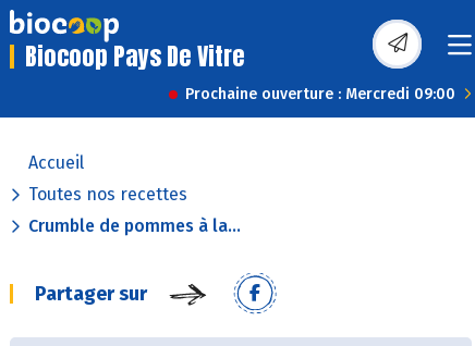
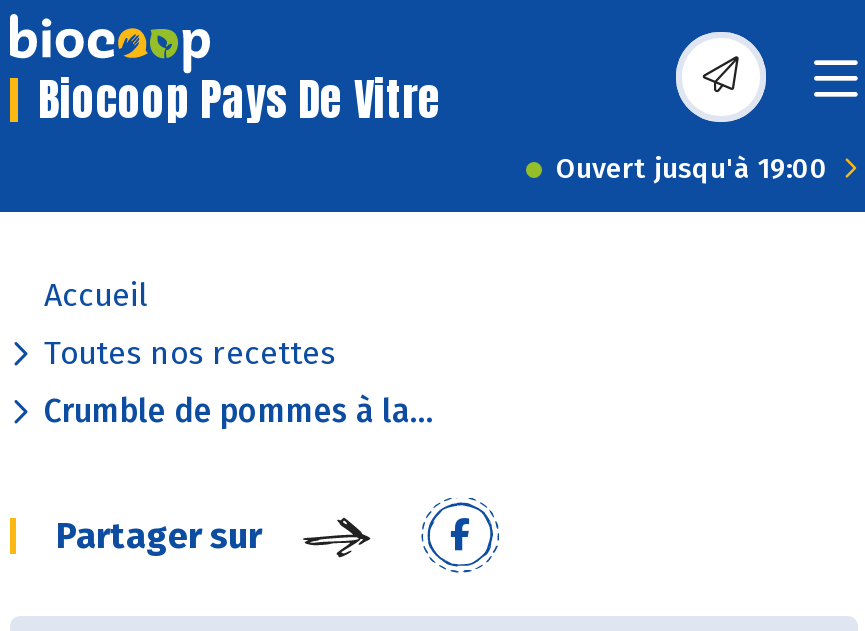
[185,85,455,103] Prochaine ouverture : Mercredi 09:00 -> [556,152,828,186] Ouvert jusqu'à 19:00

